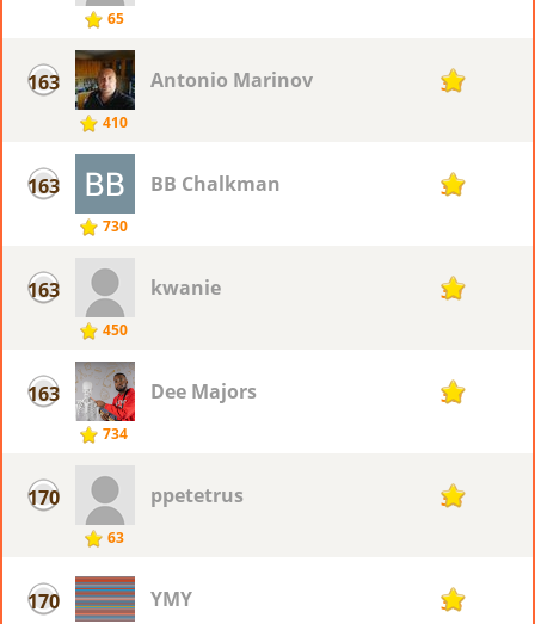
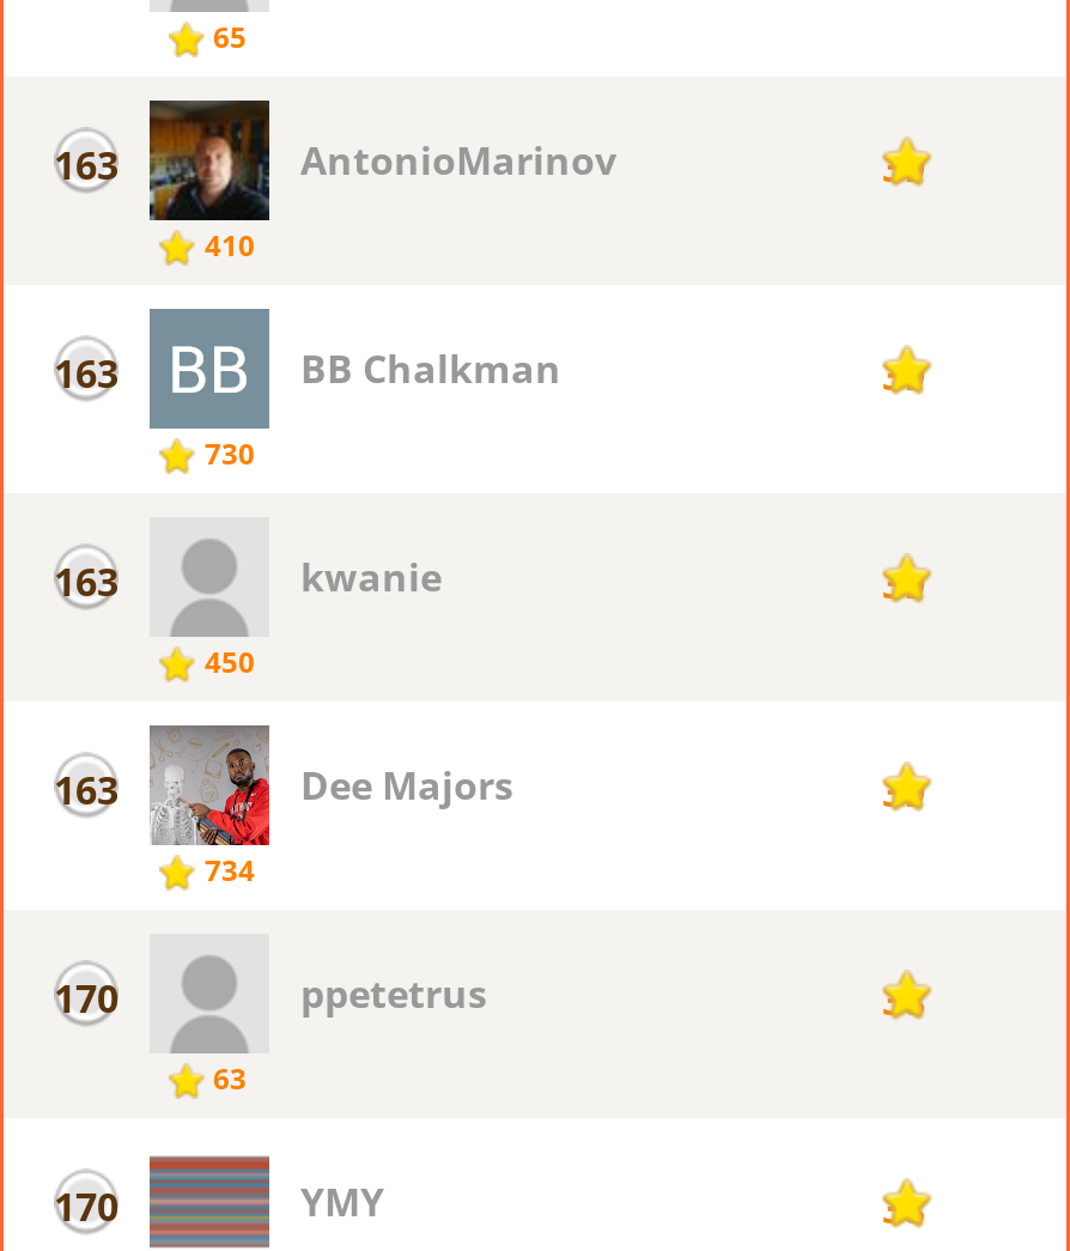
[150,67,313,93] Antonio Marinov -> [300,134,616,187] AntonioMarinov

